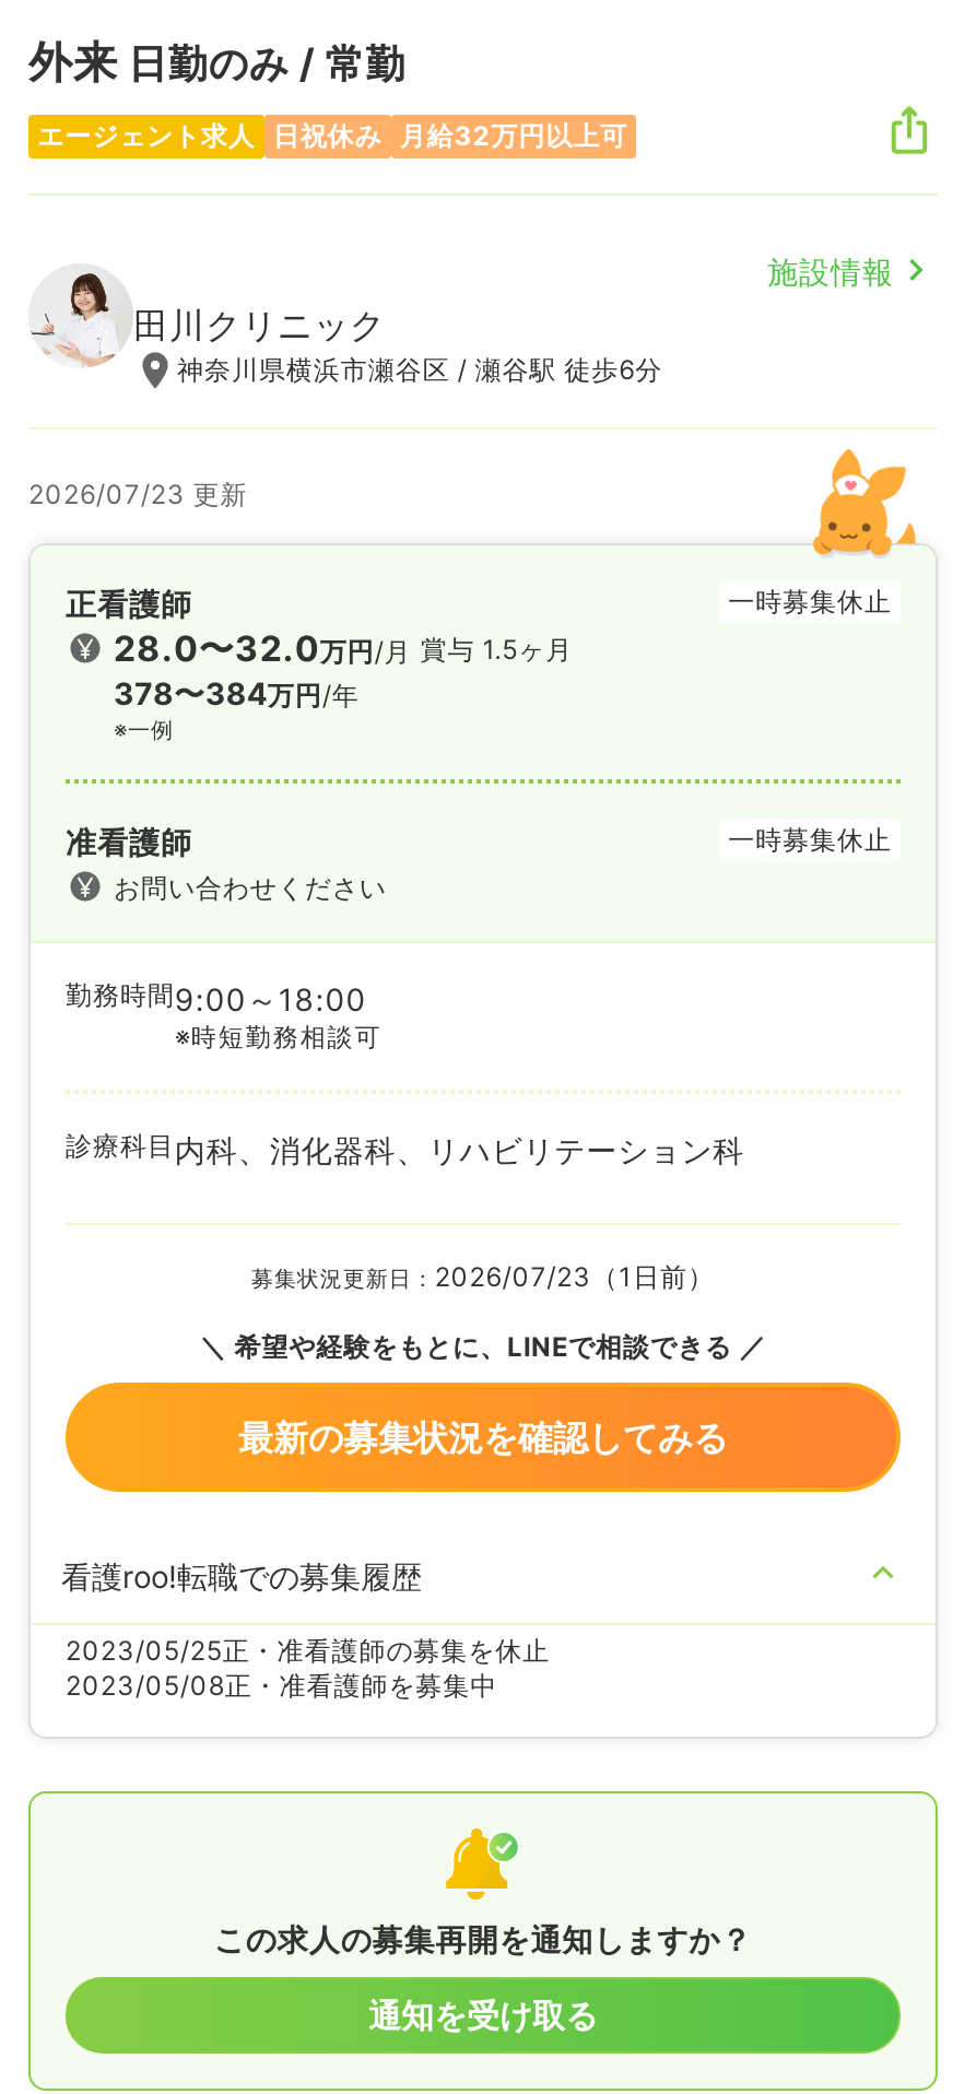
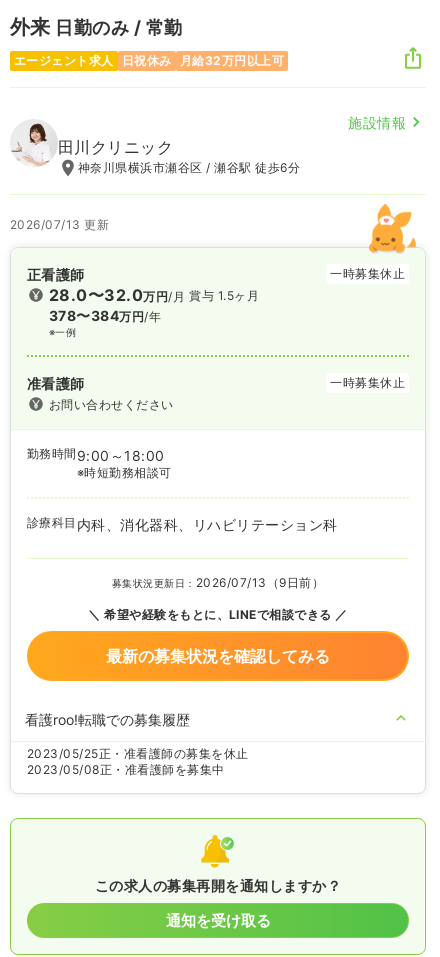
[28,478,247,510] 2026/07/23 更新 -> [10,217,109,232] 2026/07/13 更新
[251,1260,715,1293] 募集状況更新日：2026/07/23（1日前） -> [112,575,324,590] 募集状況更新日：2026/07/13（9日前）

